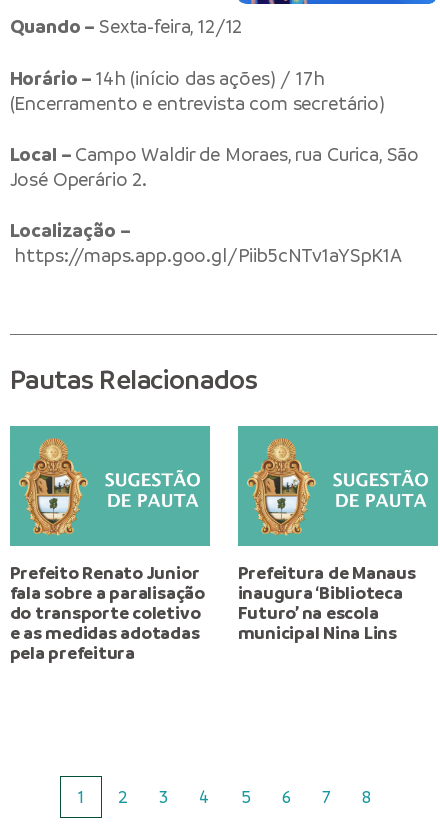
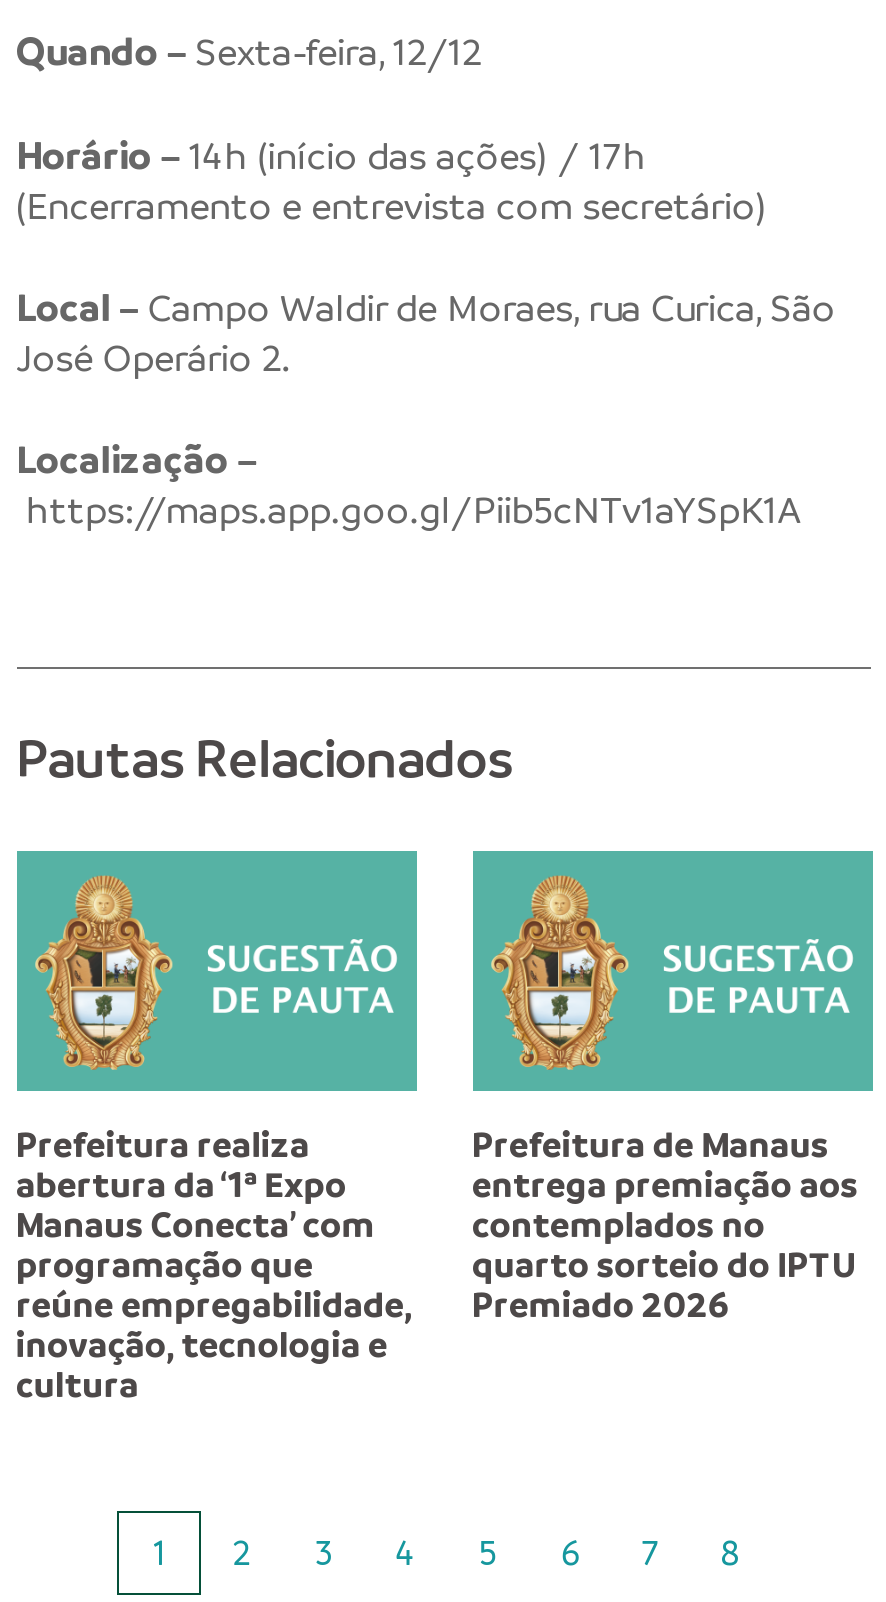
[9,562,205,664] Prefeito Renato Junior | fala sobre a paralisação | do transporte coletivo | e as medidas adotadas | pela prefeitura -> [16,1123,412,1407] Prefeitura realiza | abertura da ‘1ª Expo | Manaus Conecta’ com | programação que | reúne empregabilidade, | inovação, tecnologia e | cultura
[237,582,403,644] inaugura ‘Biblioteca | Futuro’ na escola | municipal Nina Lins -> [472,1163,858,1327] entrega premiação aos | contemplados no | quarto sorteio do IPTU | Premiado 2026

